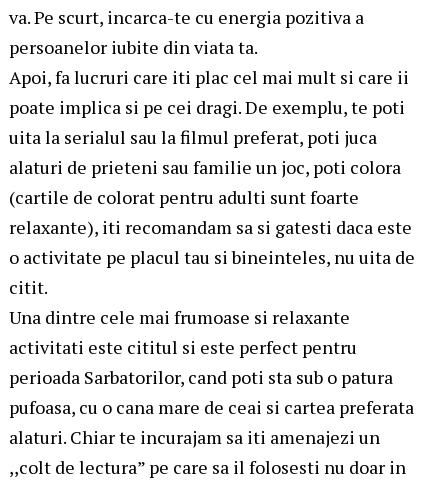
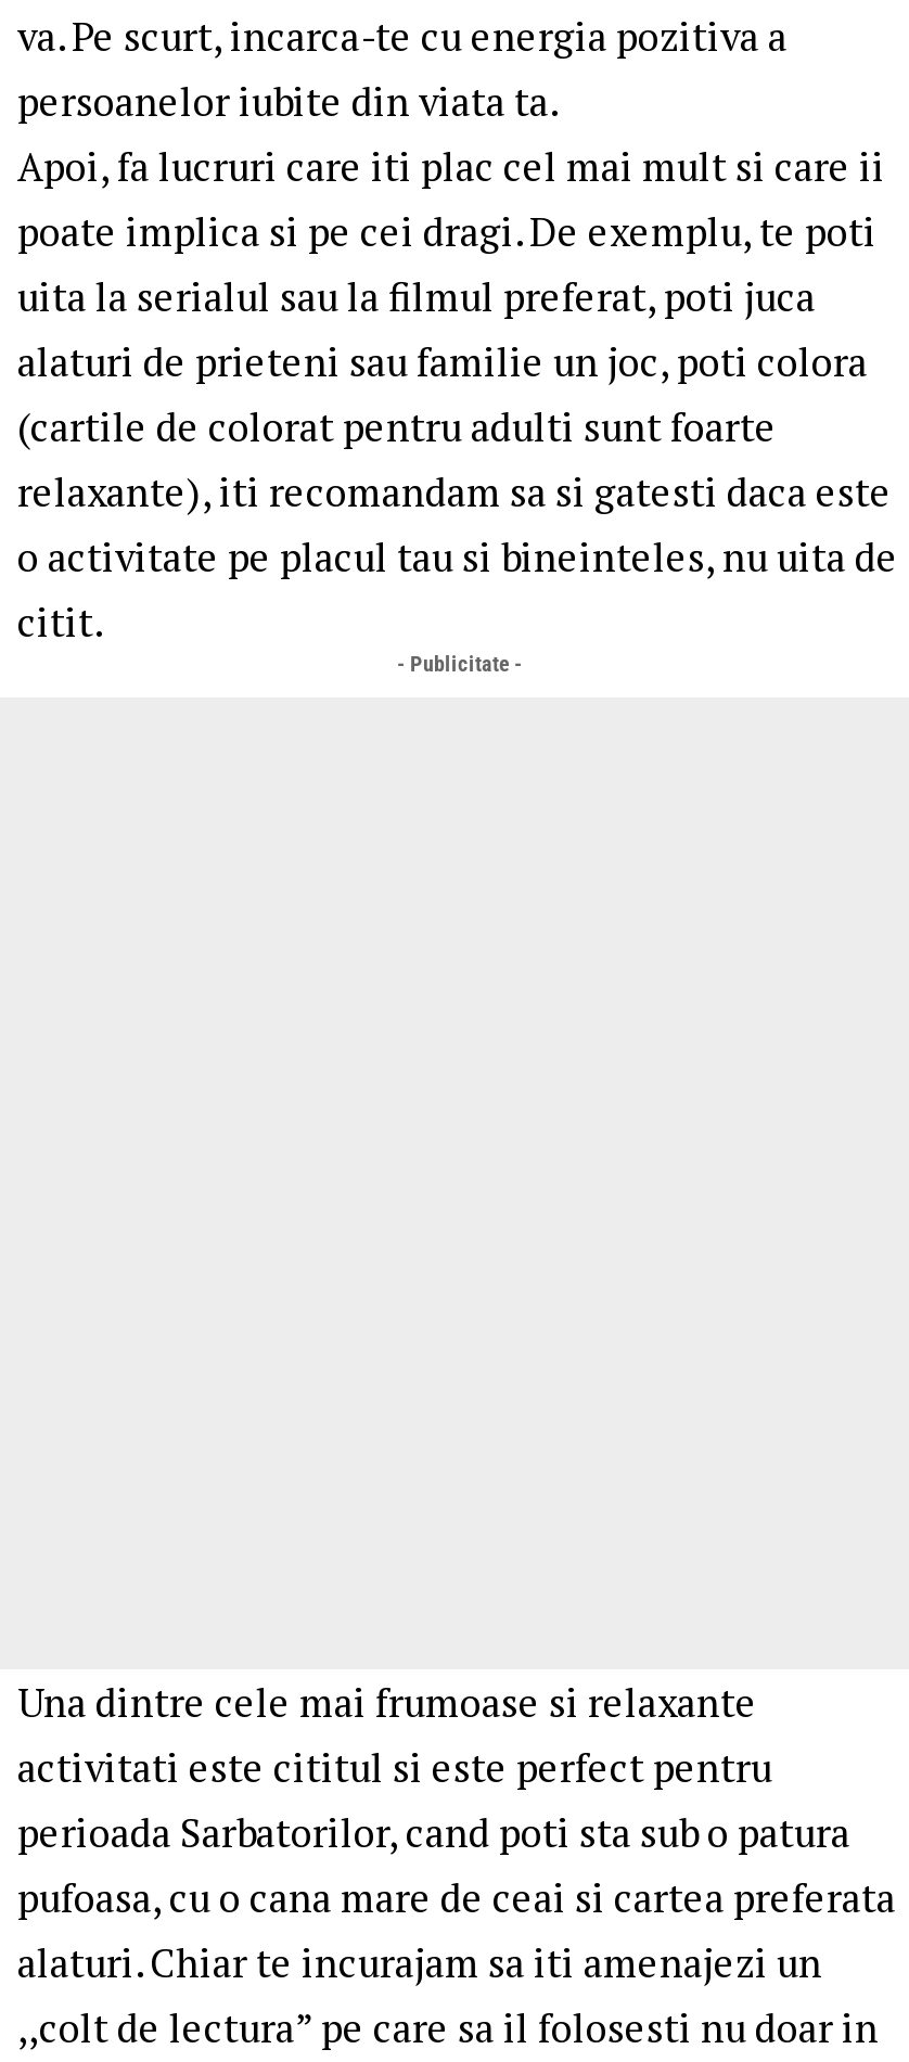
none -> [397,651,523,675] - Publicitate -

